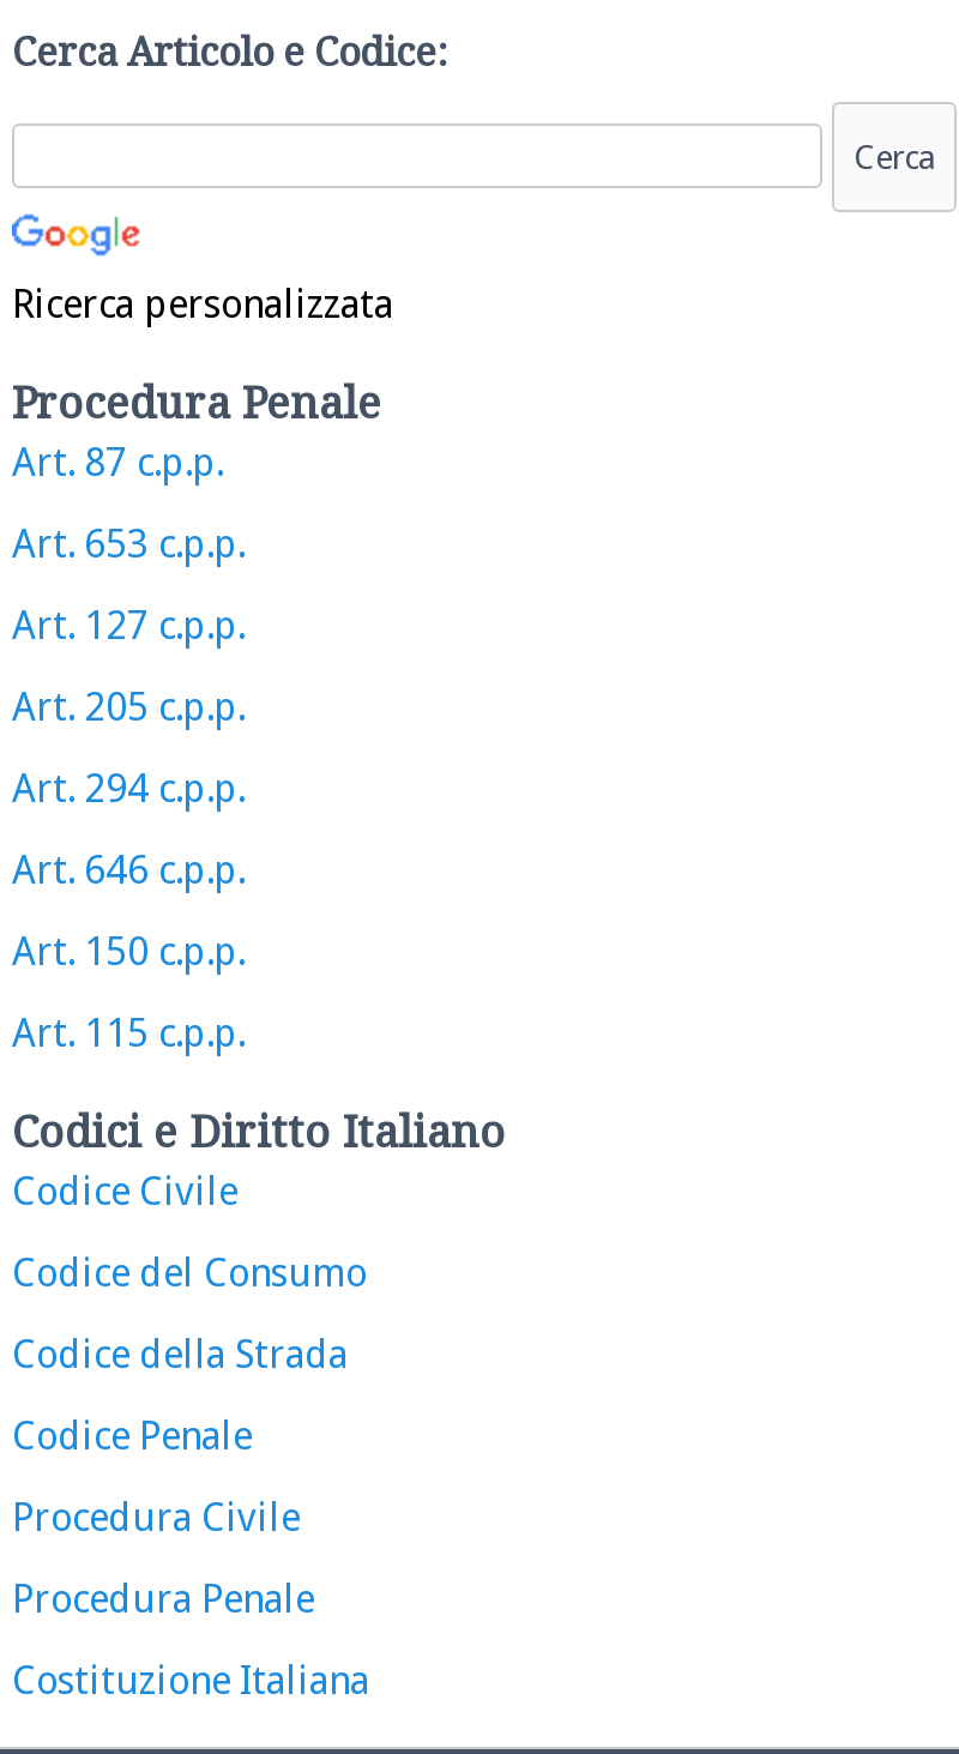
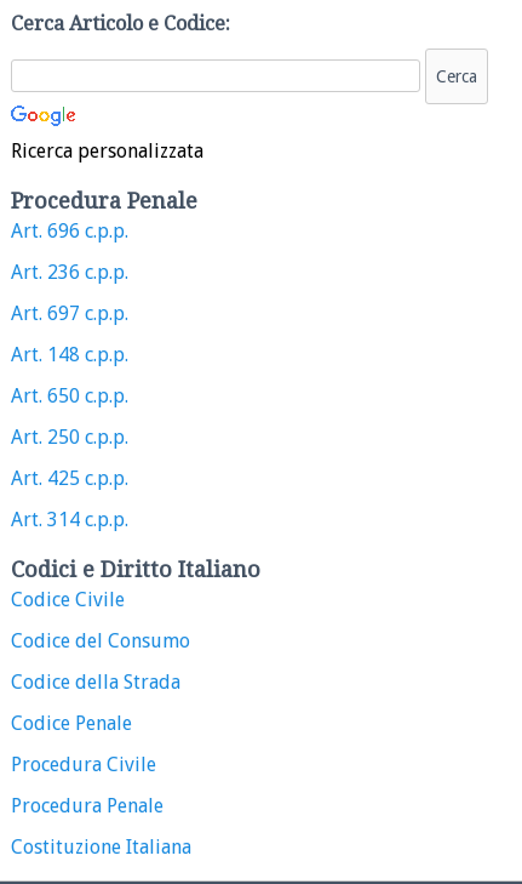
[12,439,223,484] Art. 87 c.p.p. -> [11,219,128,242] Art. 696 c.p.p.
[12,520,245,566] Art. 653 c.p.p. -> [11,260,128,283] Art. 236 c.p.p.
[12,602,245,647] Art. 127 c.p.p. -> [11,301,128,324] Art. 697 c.p.p.
[12,683,245,729] Art. 205 c.p.p. -> [11,343,128,366] Art. 148 c.p.p.
[12,765,245,810] Art. 294 c.p.p. -> [11,384,128,407] Art. 650 c.p.p.
[12,846,245,892] Art. 646 c.p.p. -> [11,425,128,448] Art. 250 c.p.p.
[12,928,245,974] Art. 150 c.p.p. -> [11,466,128,489] Art. 425 c.p.p.
[12,1009,245,1055] Art. 115 c.p.p. -> [11,507,128,531] Art. 314 c.p.p.

